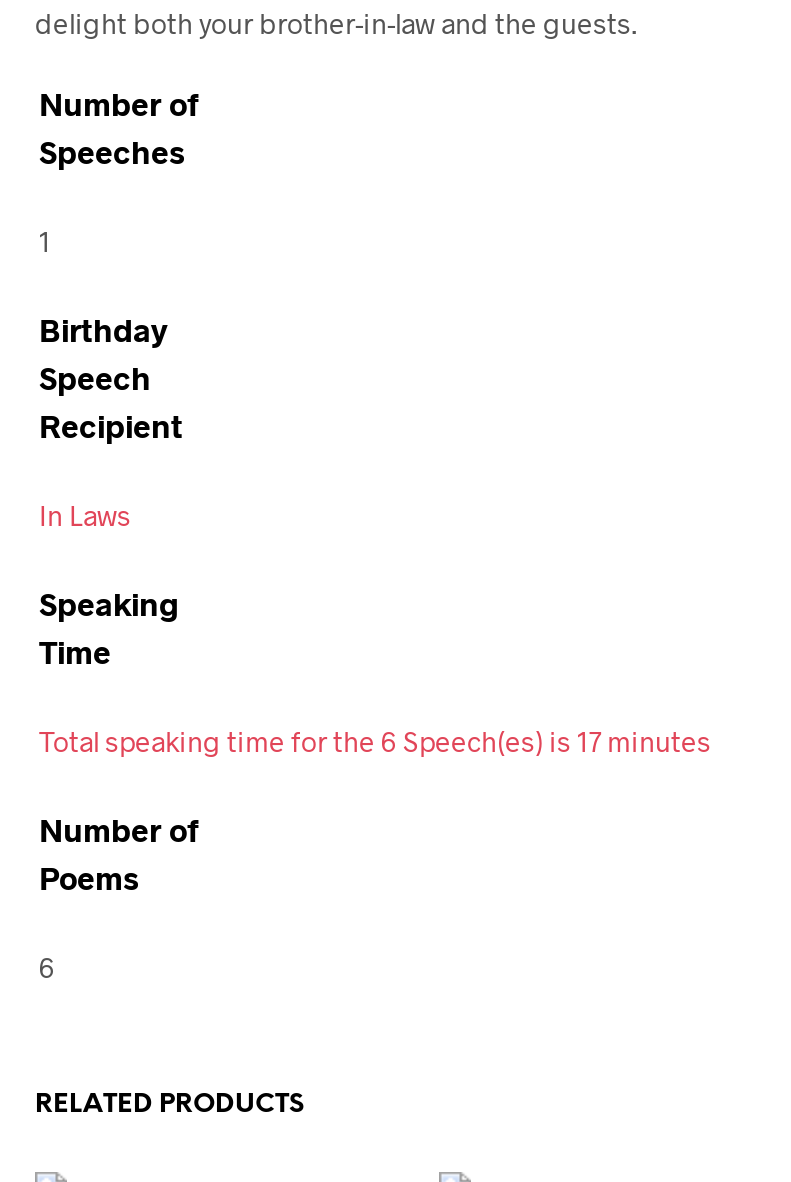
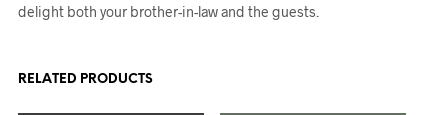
[39,84,711,984] Number of | Speeches | 1 | Birthday | Speech | Recipient | In Laws | Speaking | Time | Total speaking time for the 6 Speech(es) is 17 minutes | Number of | Poems | 6 -> none

